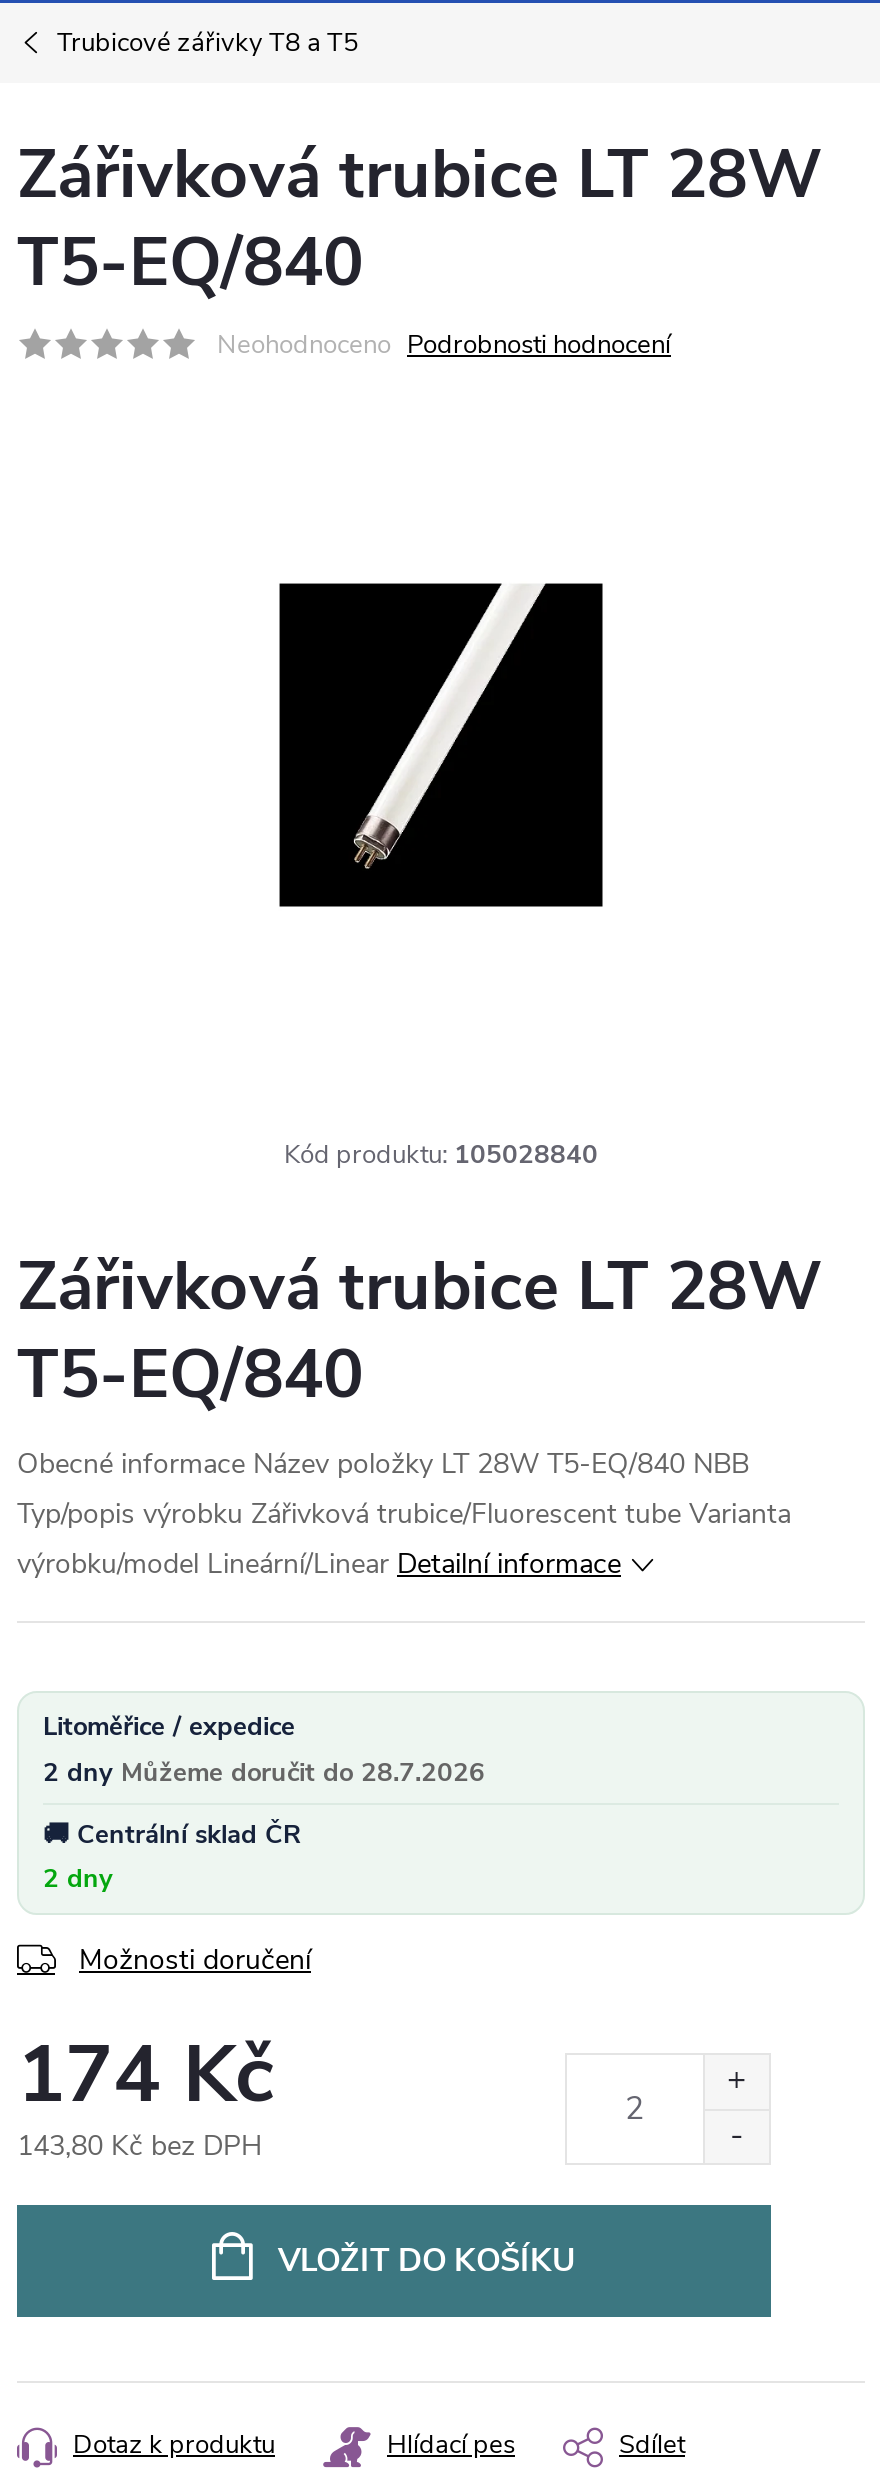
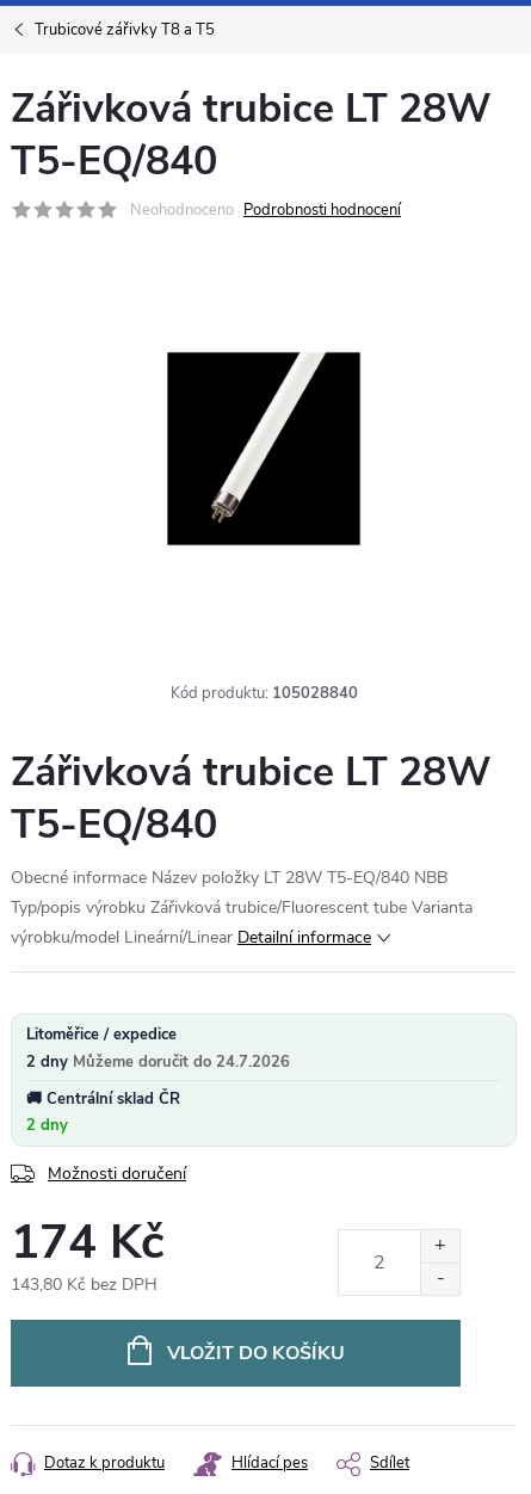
[361,1755,485,1791] 28.7.2026 -> [216,1051,290,1073] 24.7.2026

